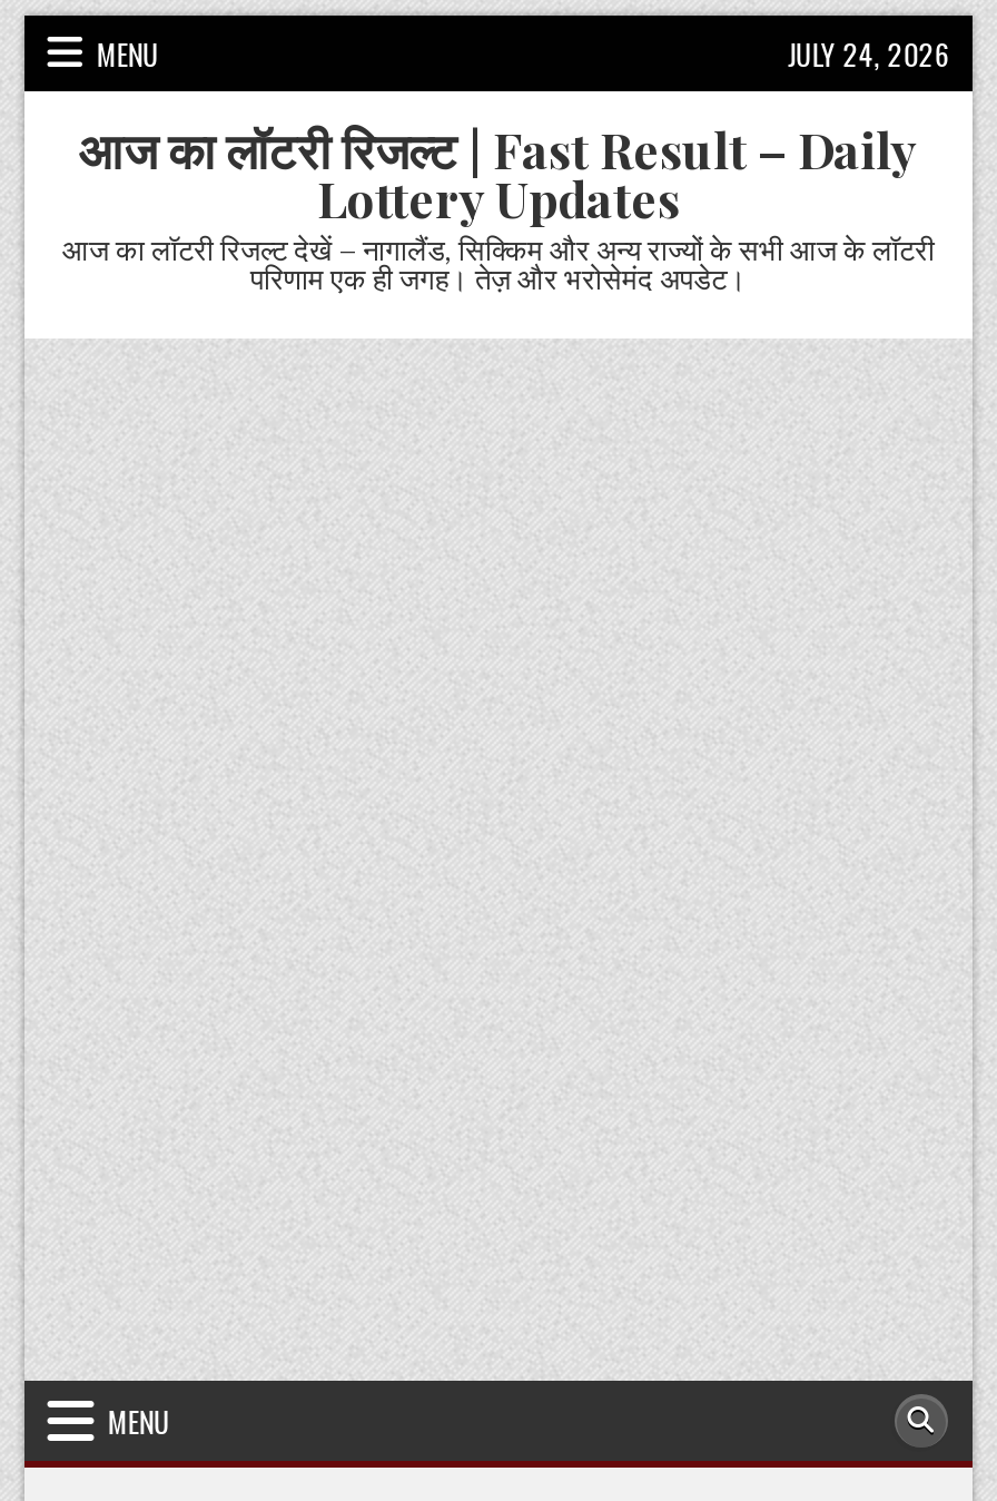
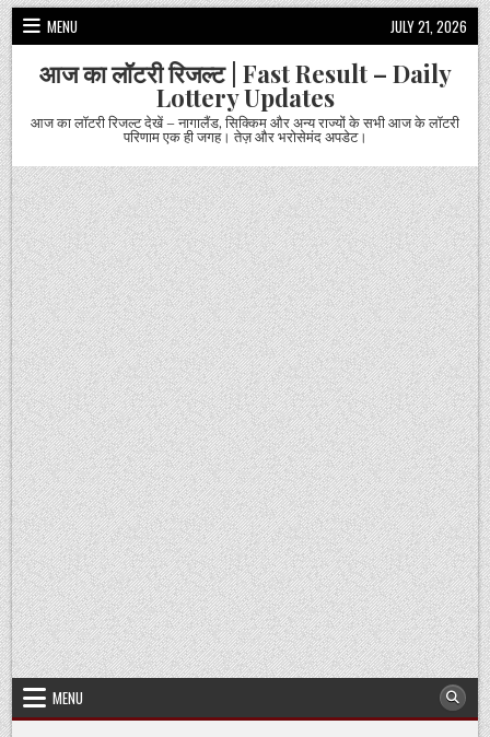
[787,31,950,76] JULY 24, 2026 -> [390,15,467,37] JULY 21, 2026

